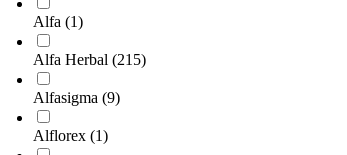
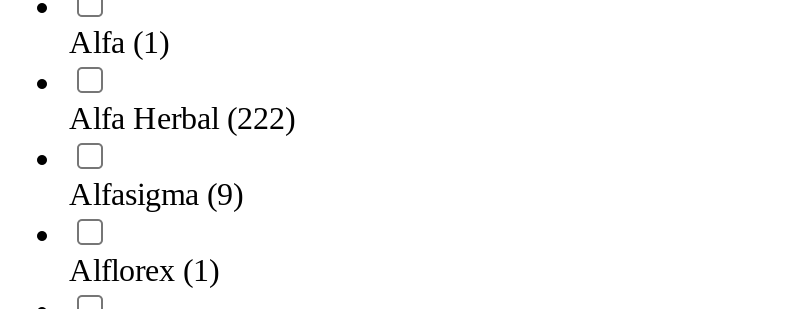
[33,51,146,68] Alfa Herbal (215) -> [69,101,295,135] Alfa Herbal (222)

